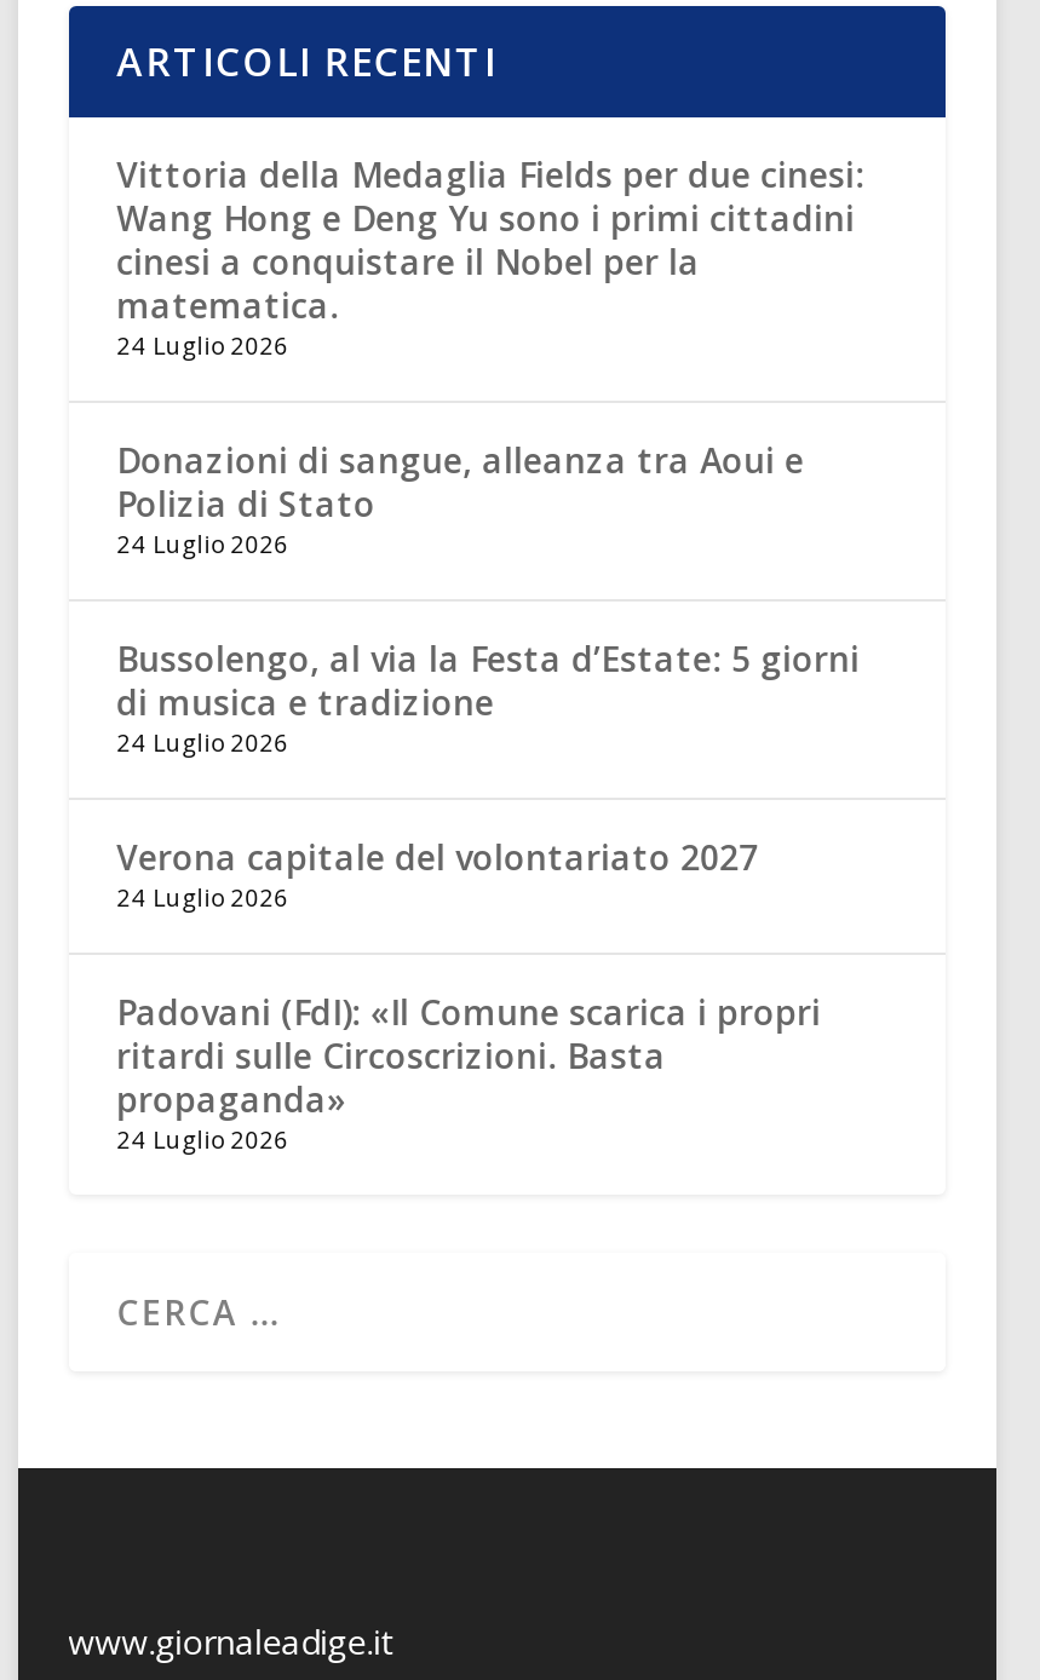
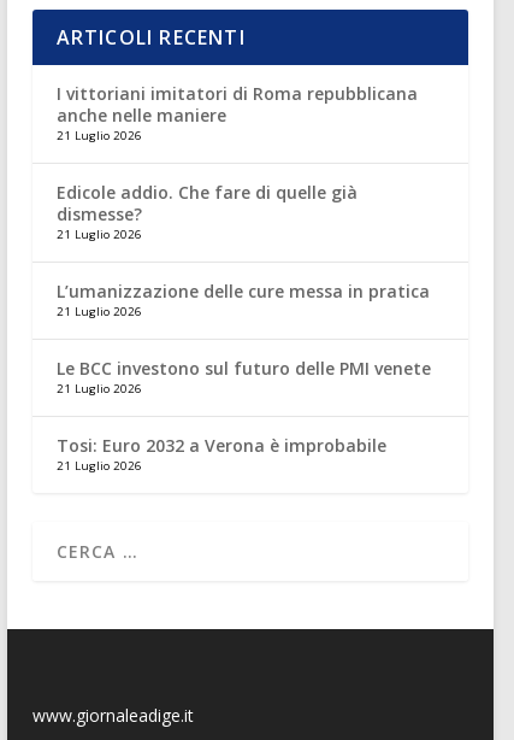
[116,151,865,361] Vittoria della Medaglia Fields per due cinesi: | Wang Hong e Deng Yu sono i primi cittadini | cinesi a conquistare il Nobel per la | matematica. | 24 Luglio 2026 -> [56,82,417,144] I vittoriani imitatori di Roma repubblicana | anche nelle maniere | 21 Luglio 2026
[116,436,804,560] Donazioni di sangue, alleanza tra Aoui e | Polizia di Stato | 24 Luglio 2026 -> [56,181,357,242] Edicole addio. Che fare di quelle già | dismesse? | 21 Luglio 2026
[116,635,860,758] Bussolengo, al via la Festa d’Estate: 5 giorni | di musica e tradizione | 24 Luglio 2026 -> [56,280,429,320] L’umanizzazione delle cure messa in pratica | 21 Luglio 2026
[116,833,768,913] Verona capitale del volontariato 2027 | 24 Luglio 2026 -> [56,357,430,397] Le BCC investono sul futuro delle PMI venete | 21 Luglio 2026
[116,988,821,1155] Padovani (FdI): «Il Comune scarica i propri | ritardi sulle Circoscrizioni. Basta | propaganda» | 24 Luglio 2026 -> [56,434,386,474] Tosi: Euro 2032 a Verona è improbabile | 21 Luglio 2026

